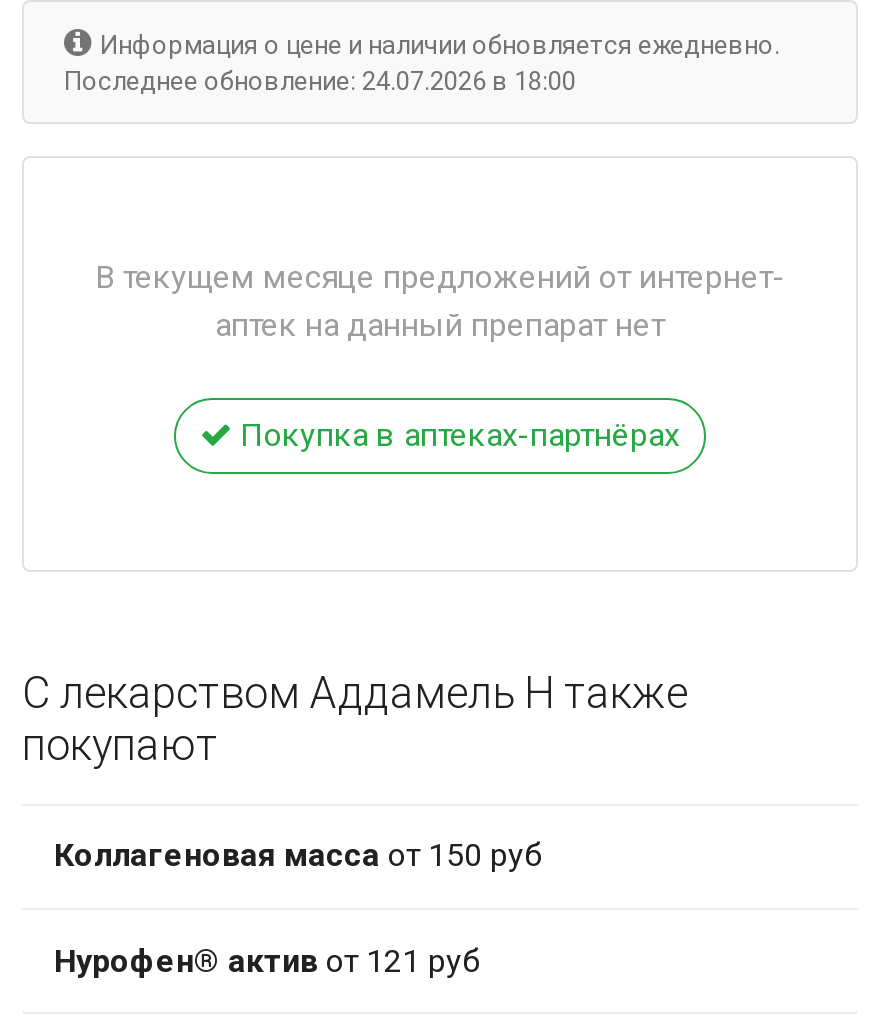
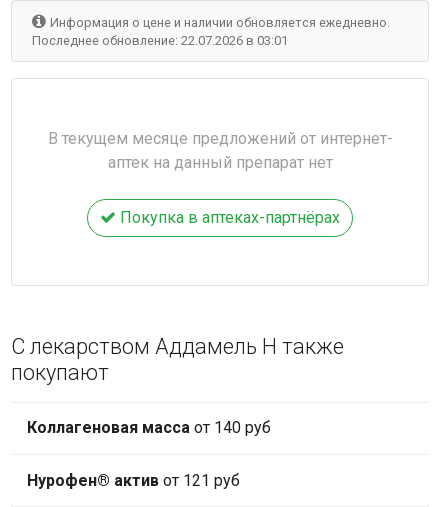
[64,66,576,96] Последнее обновление: 24.07.2026 в 18:00 -> [32,33,288,48] Последнее обновление: 22.07.2026 в 03:01
[54,837,542,875] Коллагеновая масса от 150 руб -> [27,418,271,437] Коллагеновая масса от 140 руб

